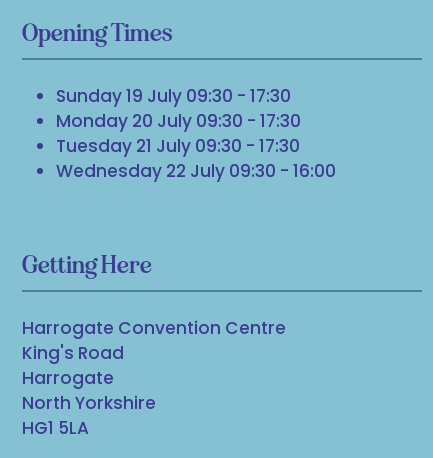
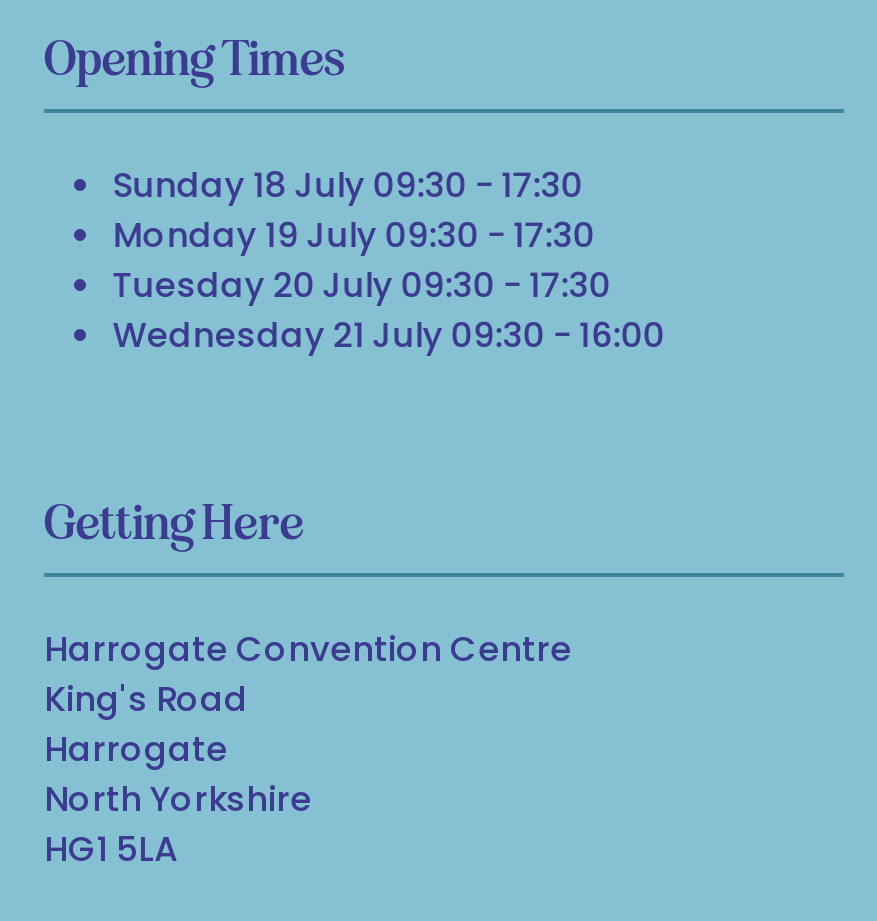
[56,84,291,108] Sunday 19 July 09:30 - 17:30 -> [113,161,583,209] Sunday 18 July 09:30 - 17:30
[56,109,301,133] Monday 20 July 09:30 - 17:30 -> [113,211,595,259] Monday 19 July 09:30 - 17:30
[56,134,300,158] Tuesday 21 July 09:30 - 17:30 -> [113,261,611,309] Tuesday 20 July 09:30 - 17:30
[56,159,336,183] Wednesday 22 July 09:30 - 16:00 -> [113,311,665,359] Wednesday 21 July 09:30 - 16:00

